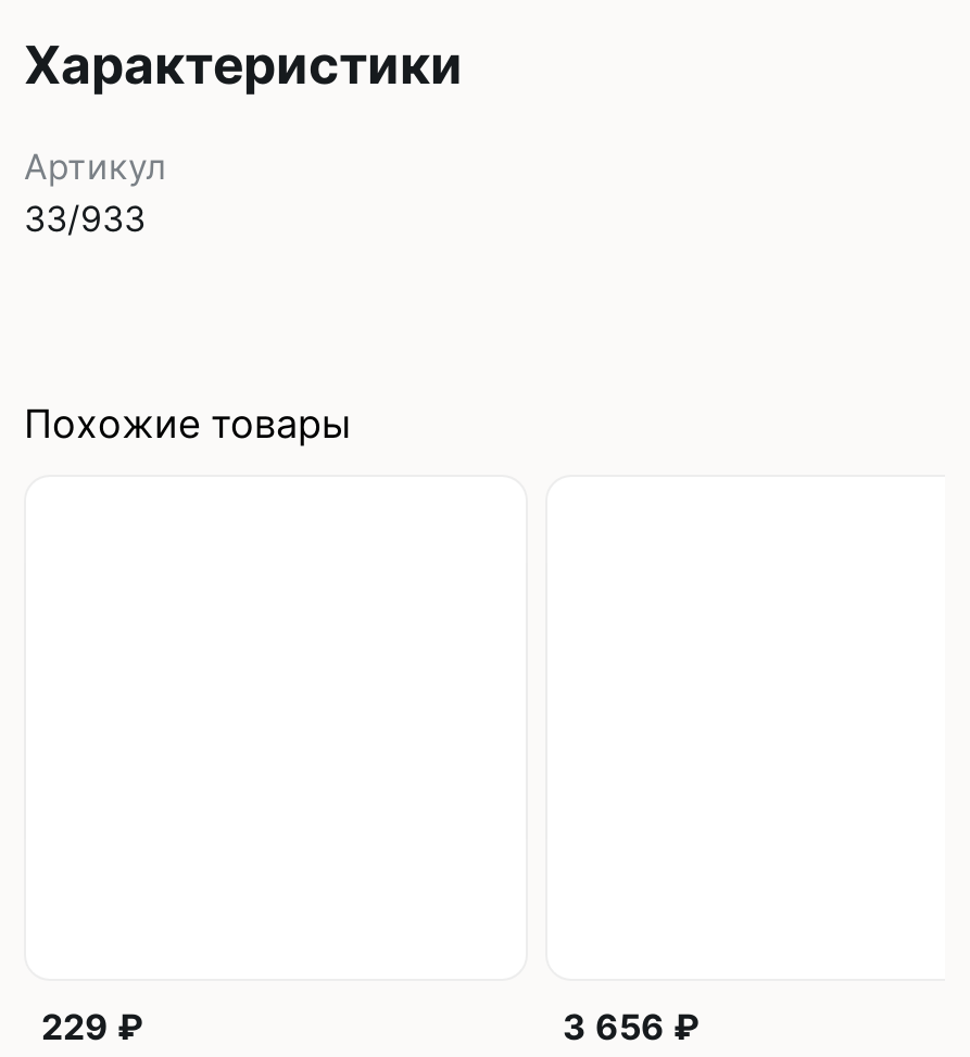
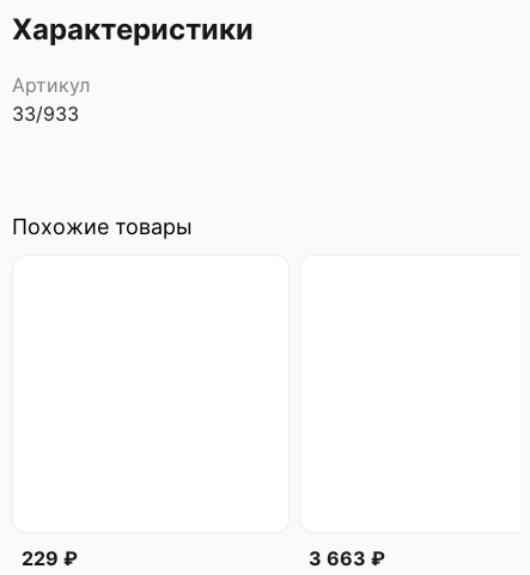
[563,1006,700,1049] 3 656 ₽ -> [309,547,385,571] 3 663 ₽

